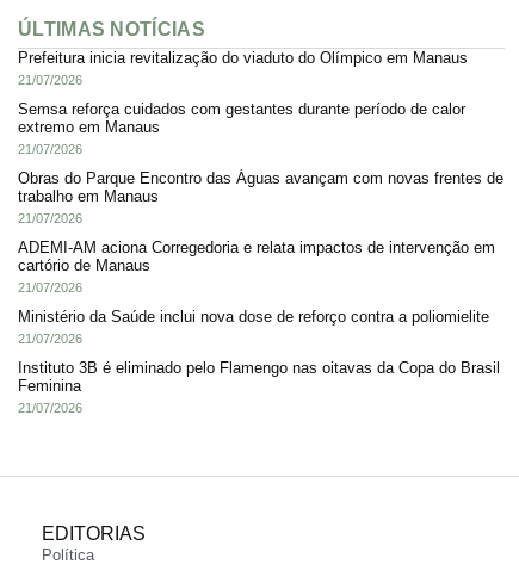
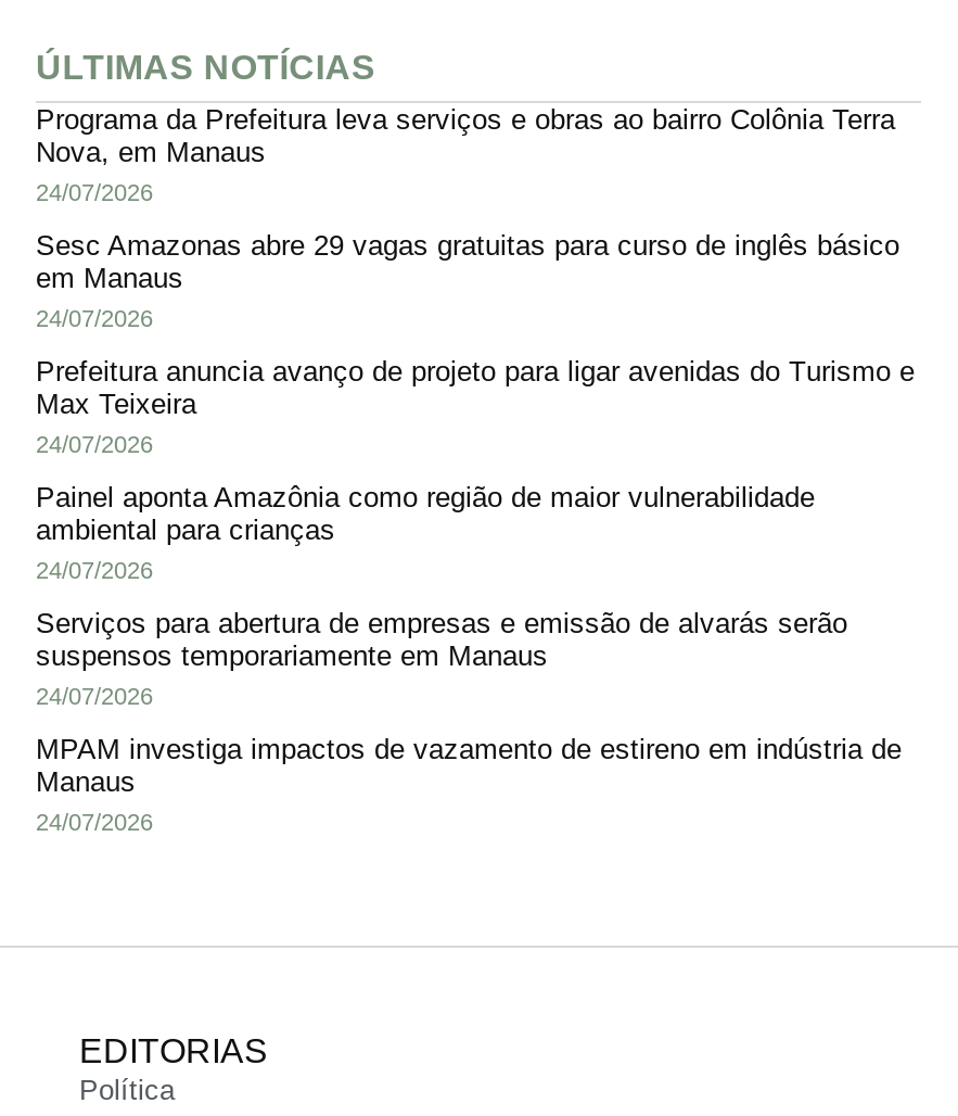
[18,49,468,88] Prefeitura inicia revitalização do viaduto do Olímpico em Manaus | 21/07/2026 -> [36,104,895,206] Programa da Prefeitura leva serviços e obras ao bairro Colônia Terra | Nova, em Manaus | 24/07/2026
[18,101,465,157] Semsa reforça cuidados com gestantes durante período de calor | extremo em Manaus | 21/07/2026 -> [36,230,899,332] Sesc Amazonas abre 29 vagas gratuitas para curso de inglês básico | em Manaus | 24/07/2026
[18,170,503,226] Obras do Parque Encontro das Águas avançam com novas frentes de | trabalho em Manaus | 21/07/2026 -> [36,356,915,458] Prefeitura anuncia avanço de projeto para ligar avenidas do Turismo e | Max Teixeira | 24/07/2026
[18,239,495,295] ADEMI-AM aciona Corregedoria e relata impactos de intervenção em | cartório de Manaus | 21/07/2026 -> [36,482,815,584] Painel aponta Amazônia como região de maior vulnerabilidade | ambiental para crianças | 24/07/2026
[18,308,489,346] Ministério da Saúde inclui nova dose de reforço contra a poliomielite | 21/07/2026 -> [36,608,847,710] Serviços para abertura de empresas e emissão de alvarás serão | suspensos temporariamente em Manaus | 24/07/2026
[18,359,500,415] Instituto 3B é eliminado pelo Flamengo nas oitavas da Copa do Brasil | Feminina | 21/07/2026 -> [36,734,902,836] MPAM investiga impactos de vazamento de estireno em indústria de | Manaus | 24/07/2026

